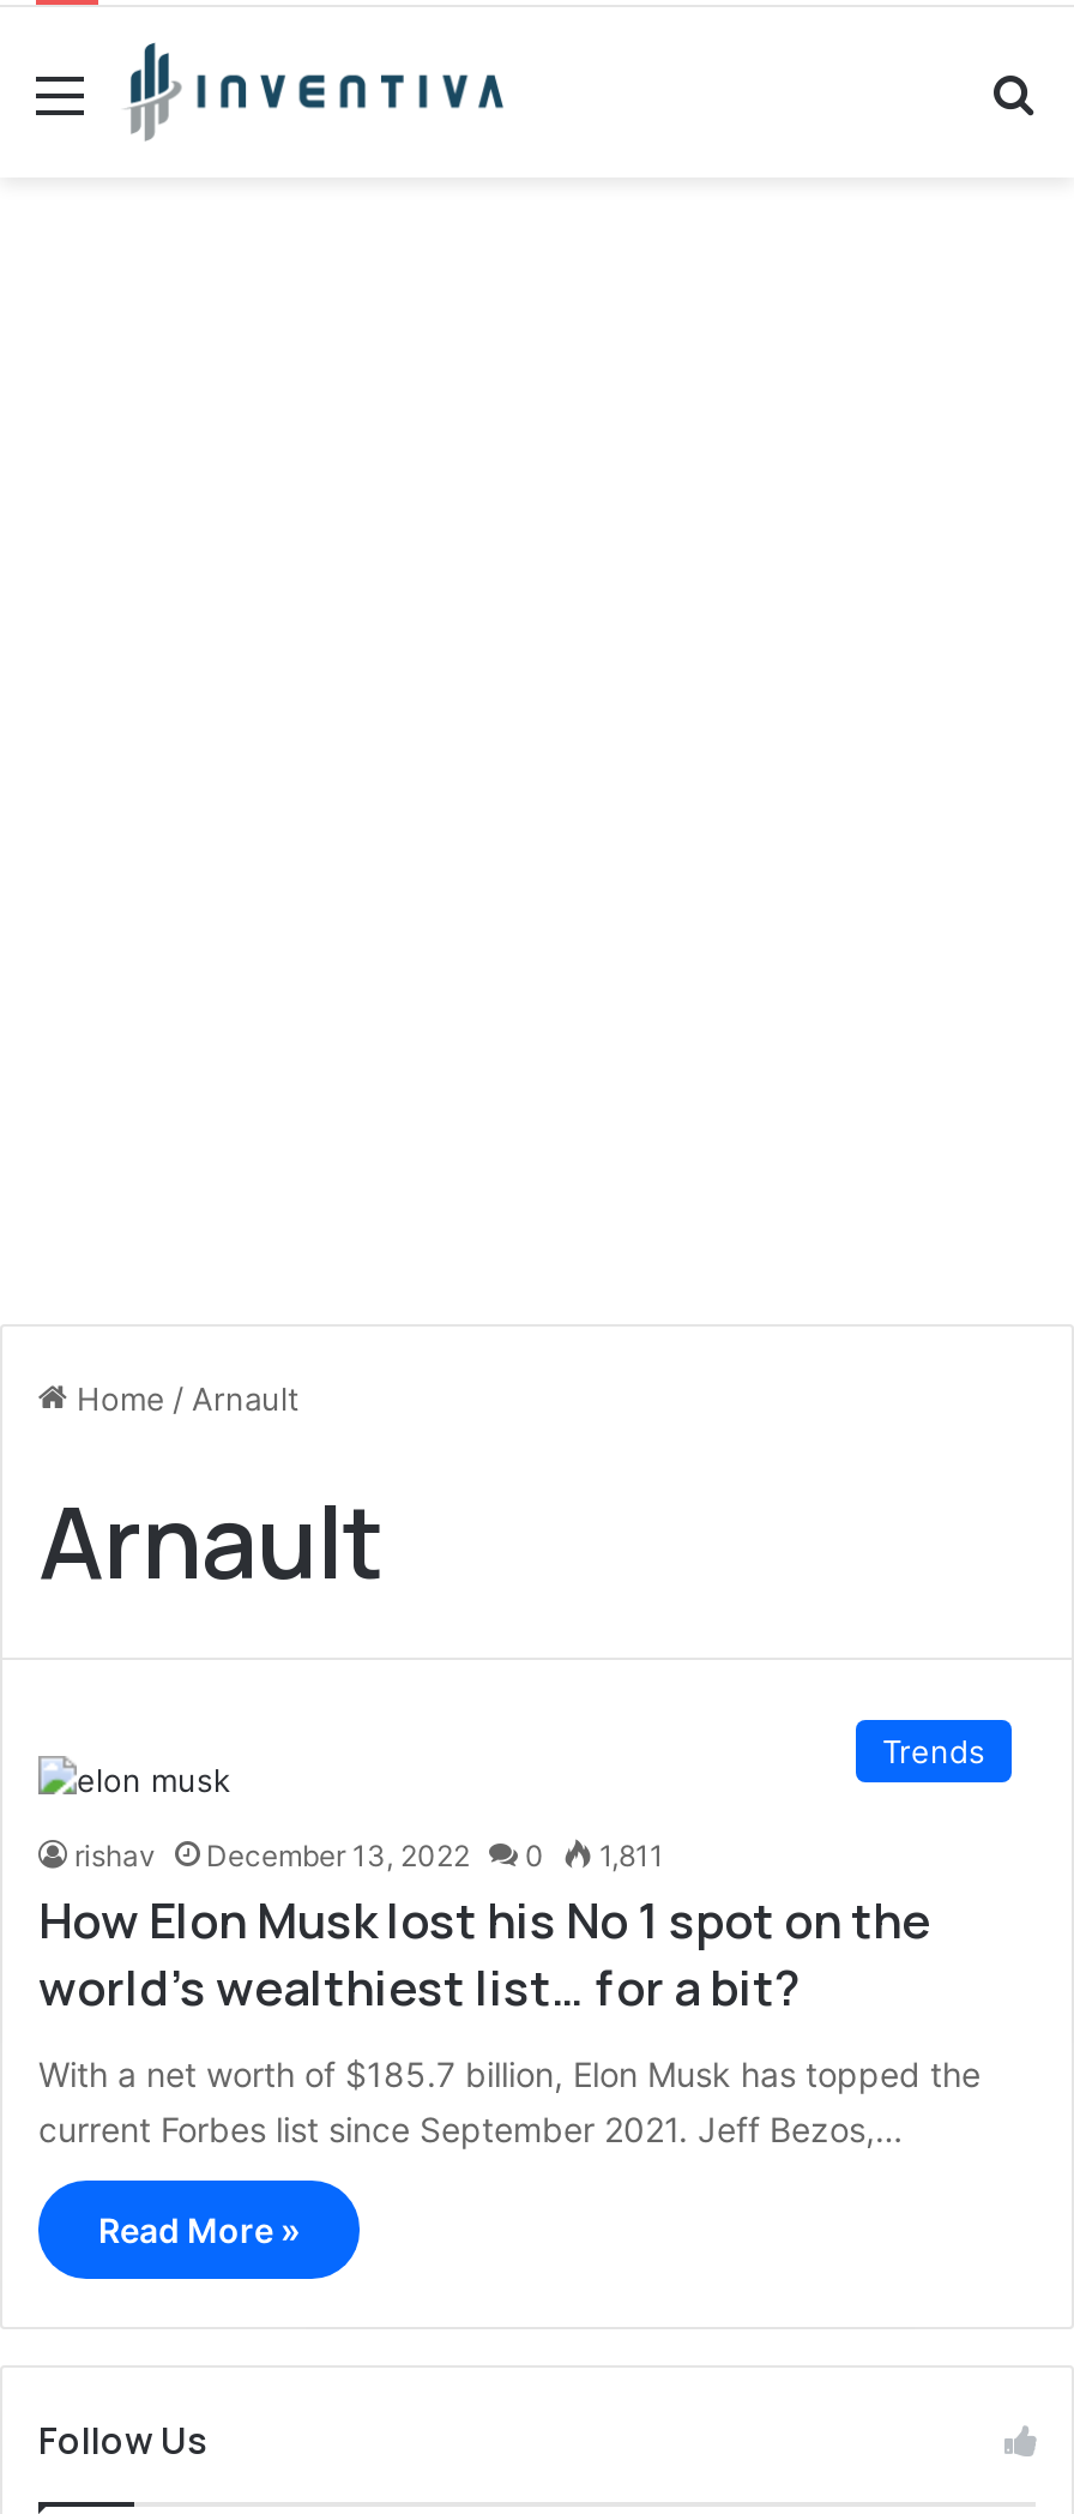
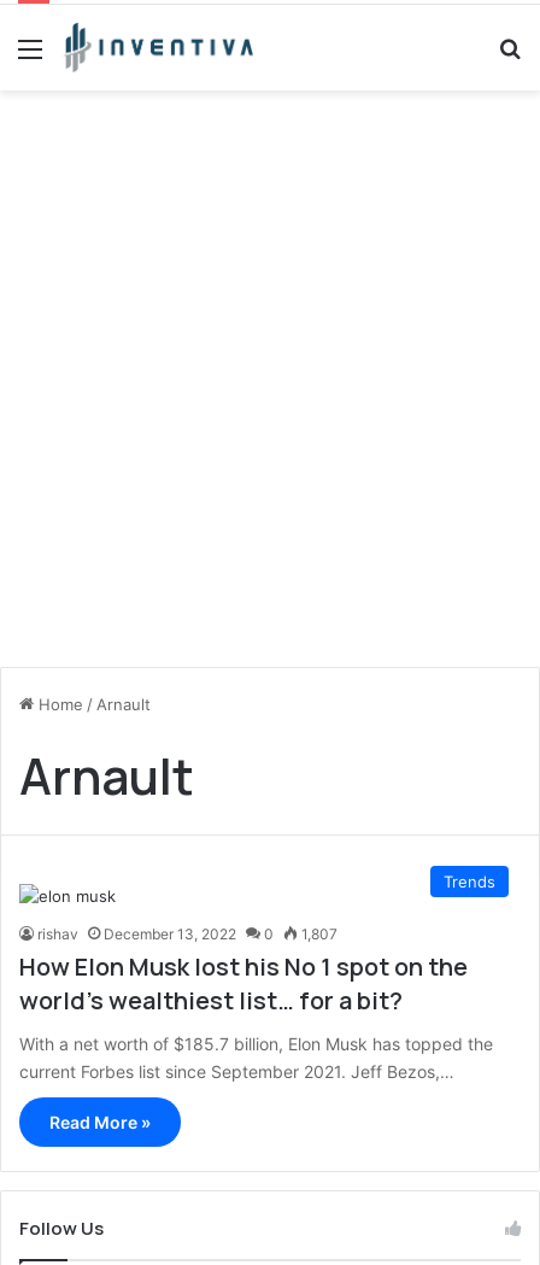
[74,1838,664,1874] rishav December 13, 2022 0 1,811 -> [37,925,337,943] rishav December 13, 2022 0 1,807

